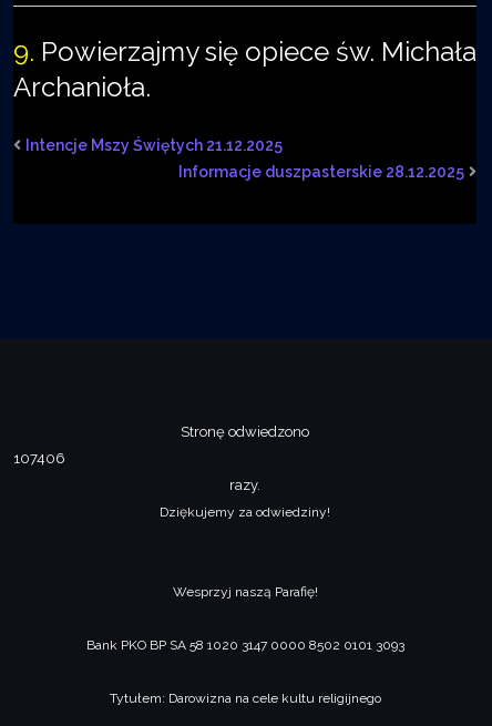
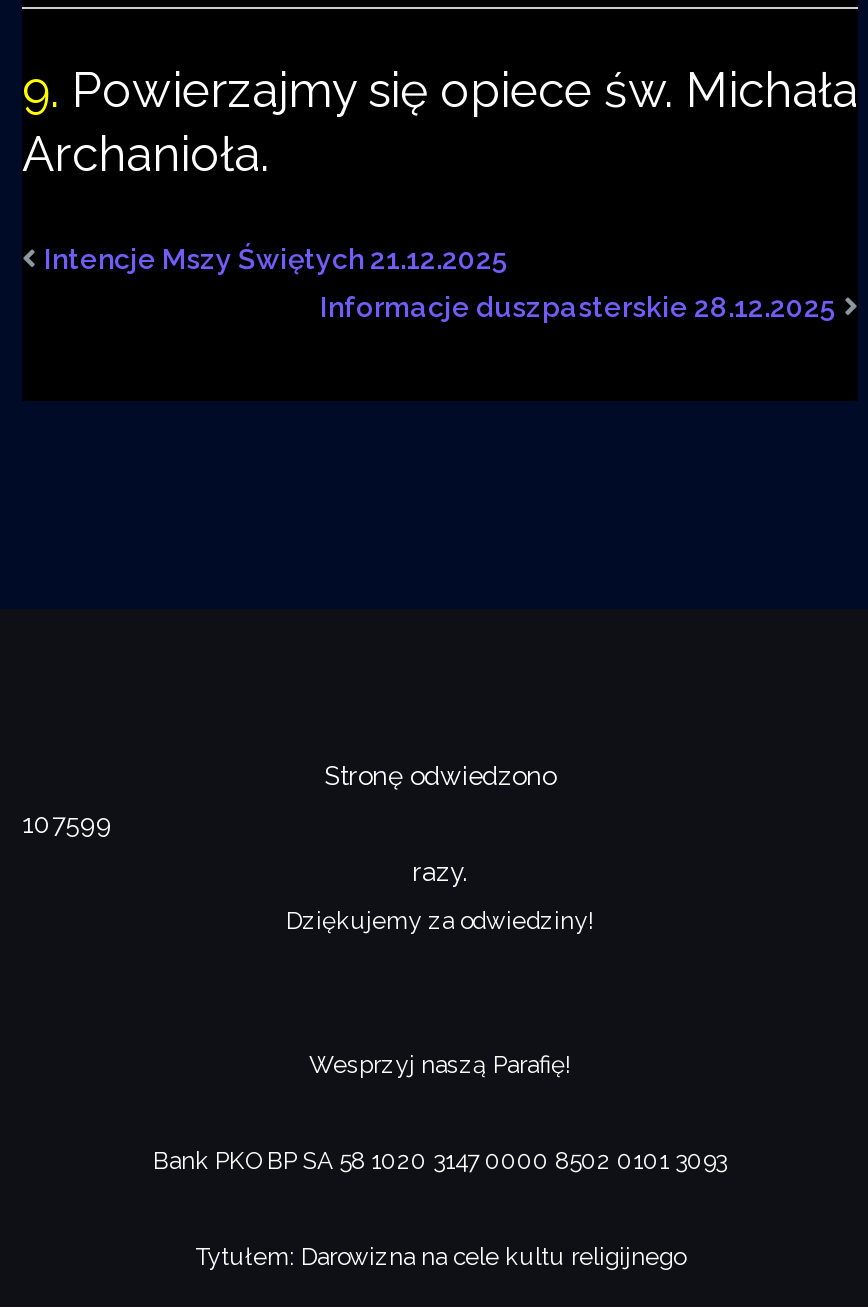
[13,450,65,467] 107406 -> [22,809,112,839] 107599

